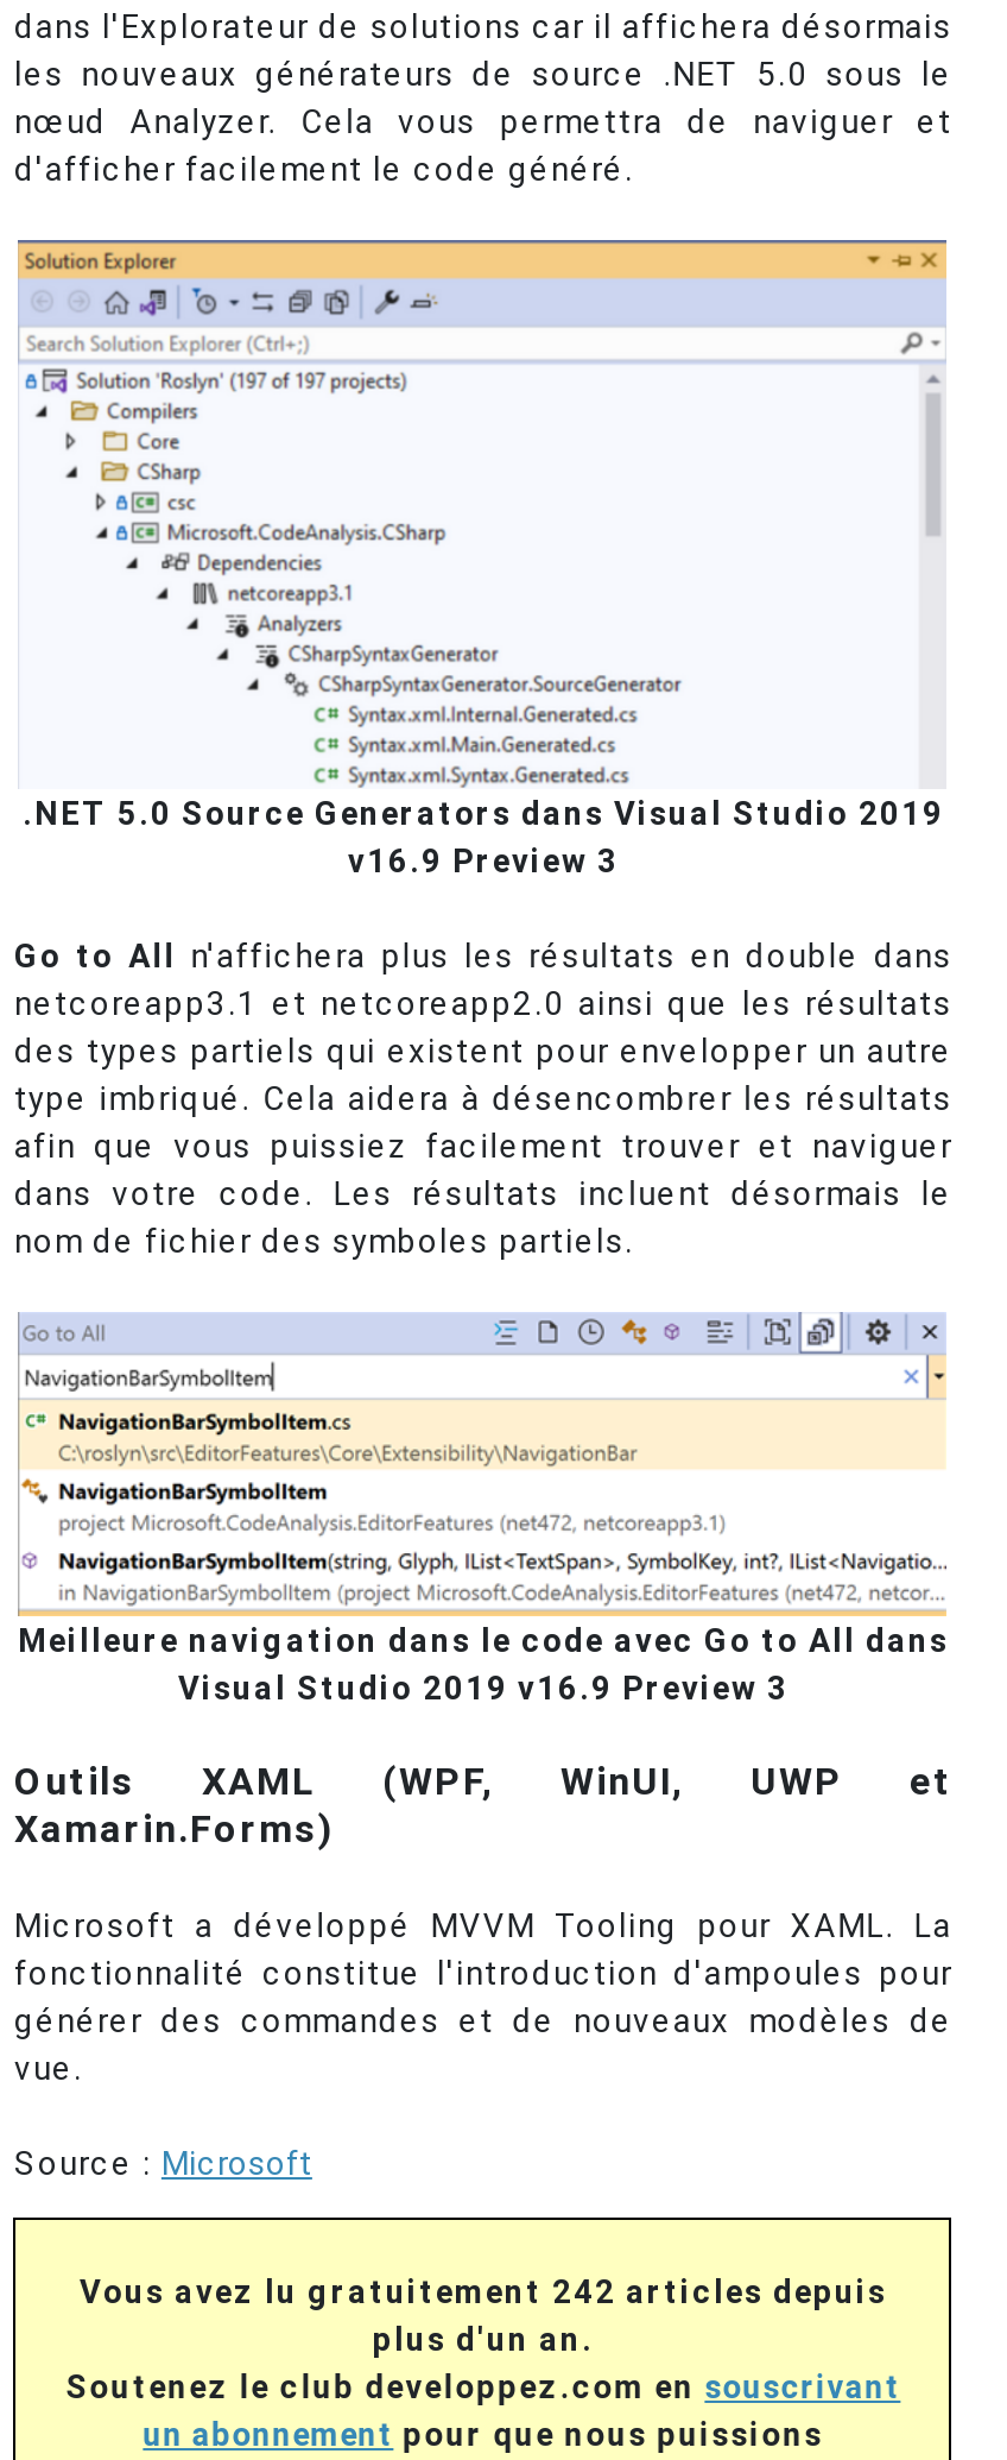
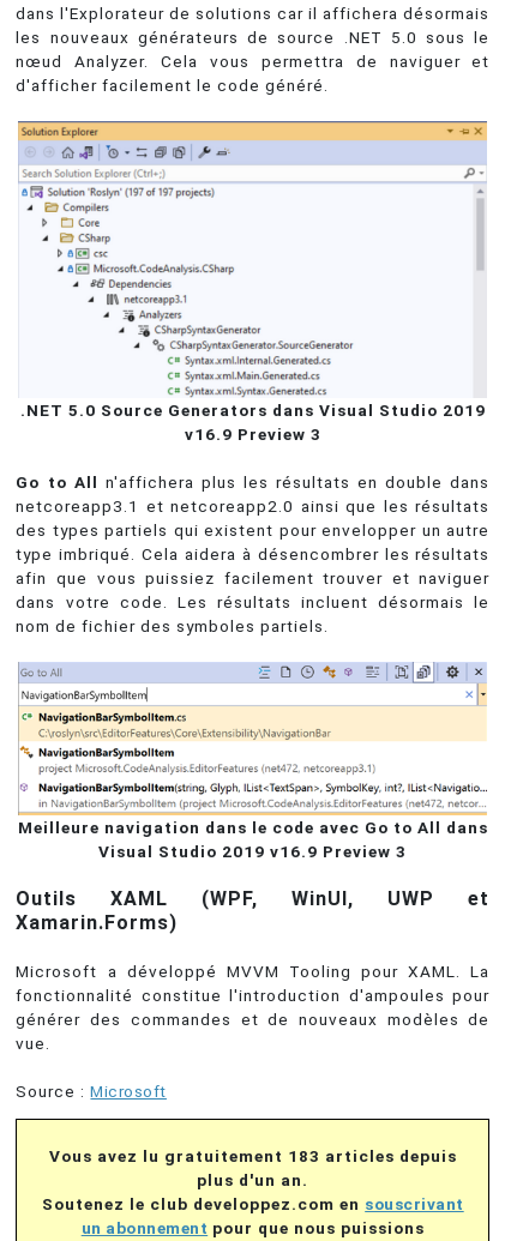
[79,2273,887,2311] Vous avez lu gratuitement 242 articles depuis -> [49,1147,457,1166] Vous avez lu gratuitement 183 articles depuis

